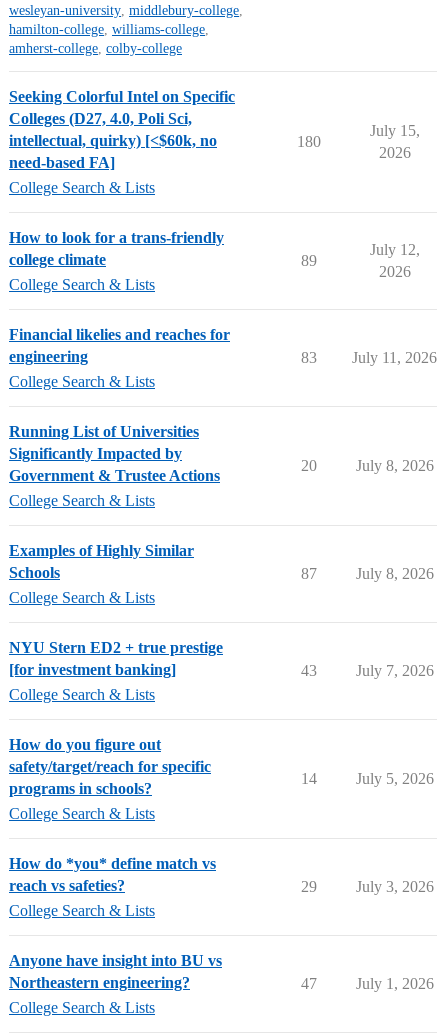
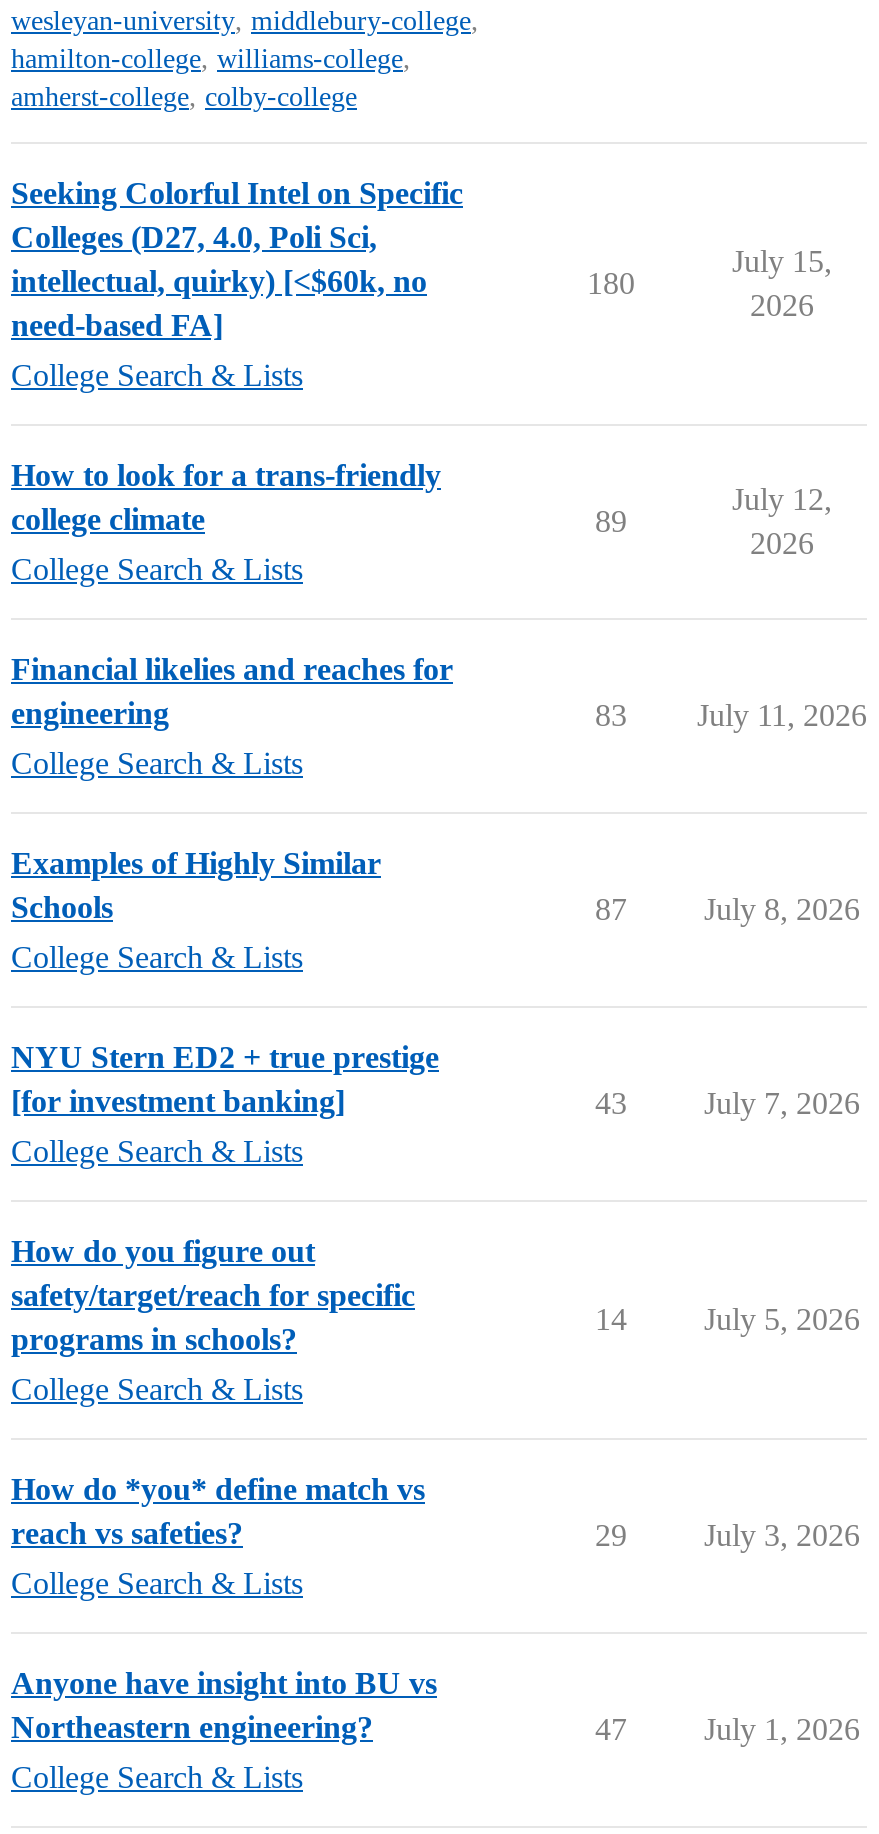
[9,423,220,509] Running List of Universities | Significantly Impacted by | Government & Trustee Actions | College Search & Lists -> none
[301,457,433,474] 20 | July 8, 2026 -> none

